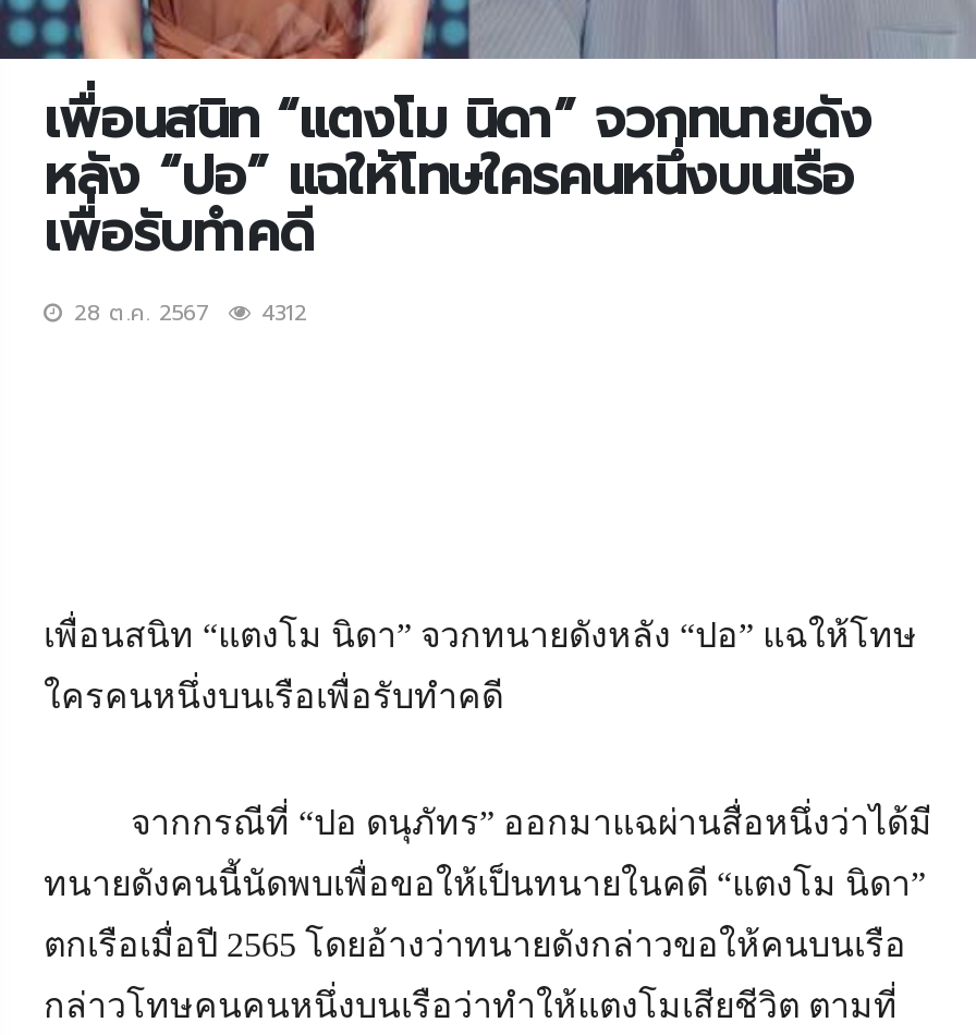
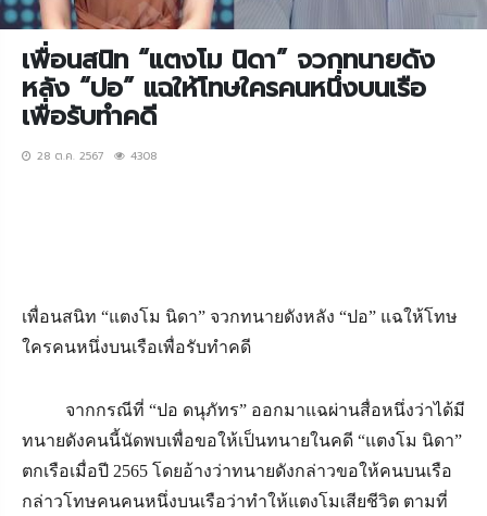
[261,296,307,329] 4312 -> [130,148,157,164] 4308

